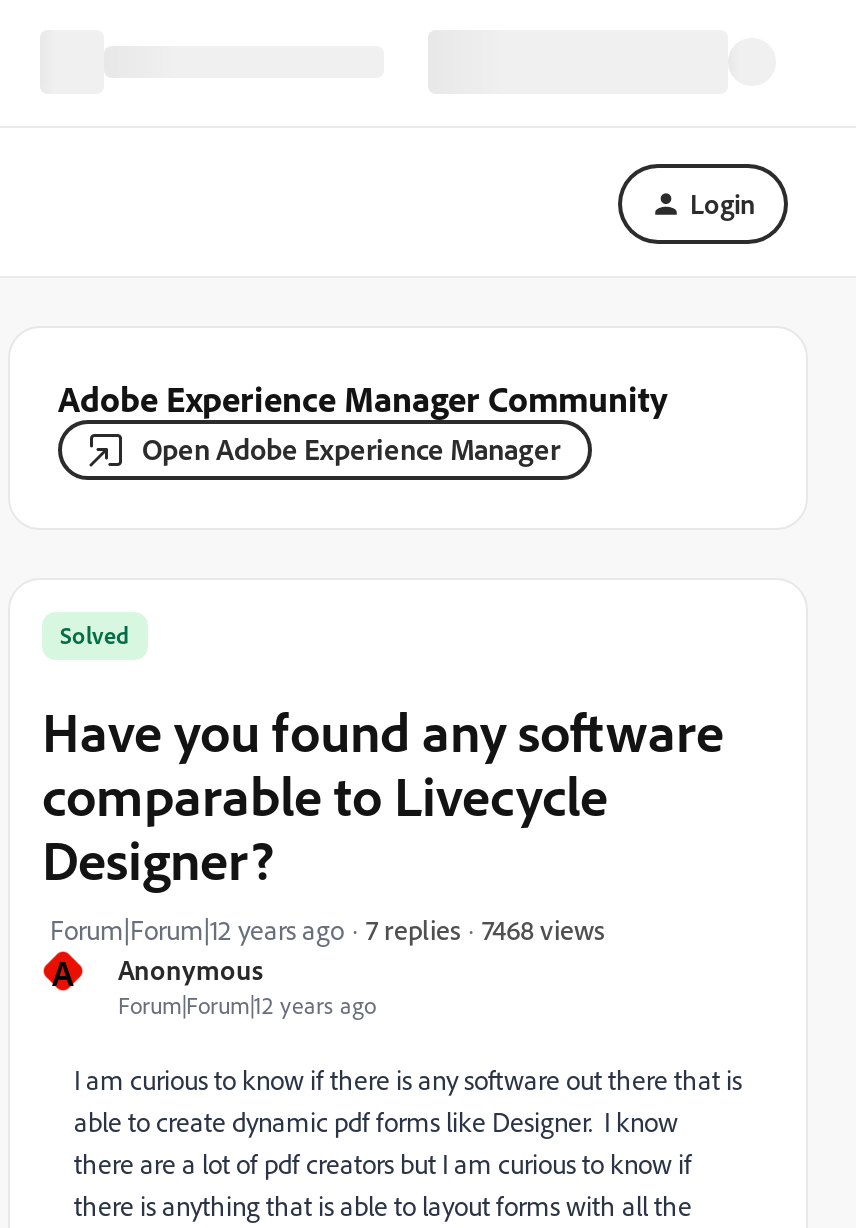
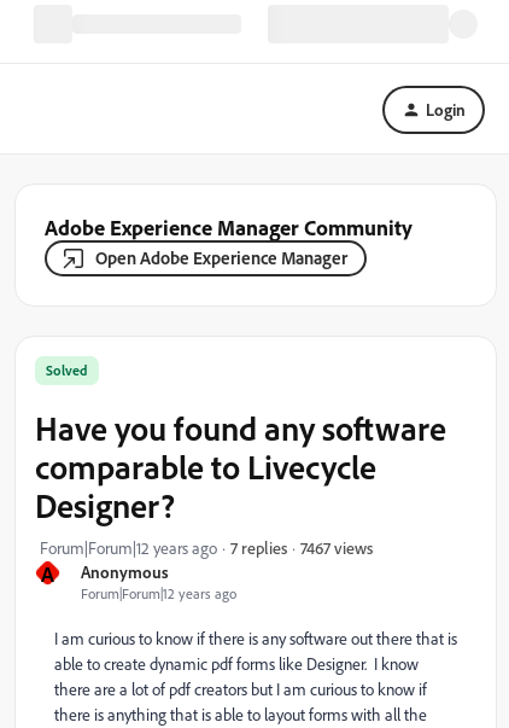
[482,911,604,945] 7468 views -> [300,537,373,557] 7467 views

